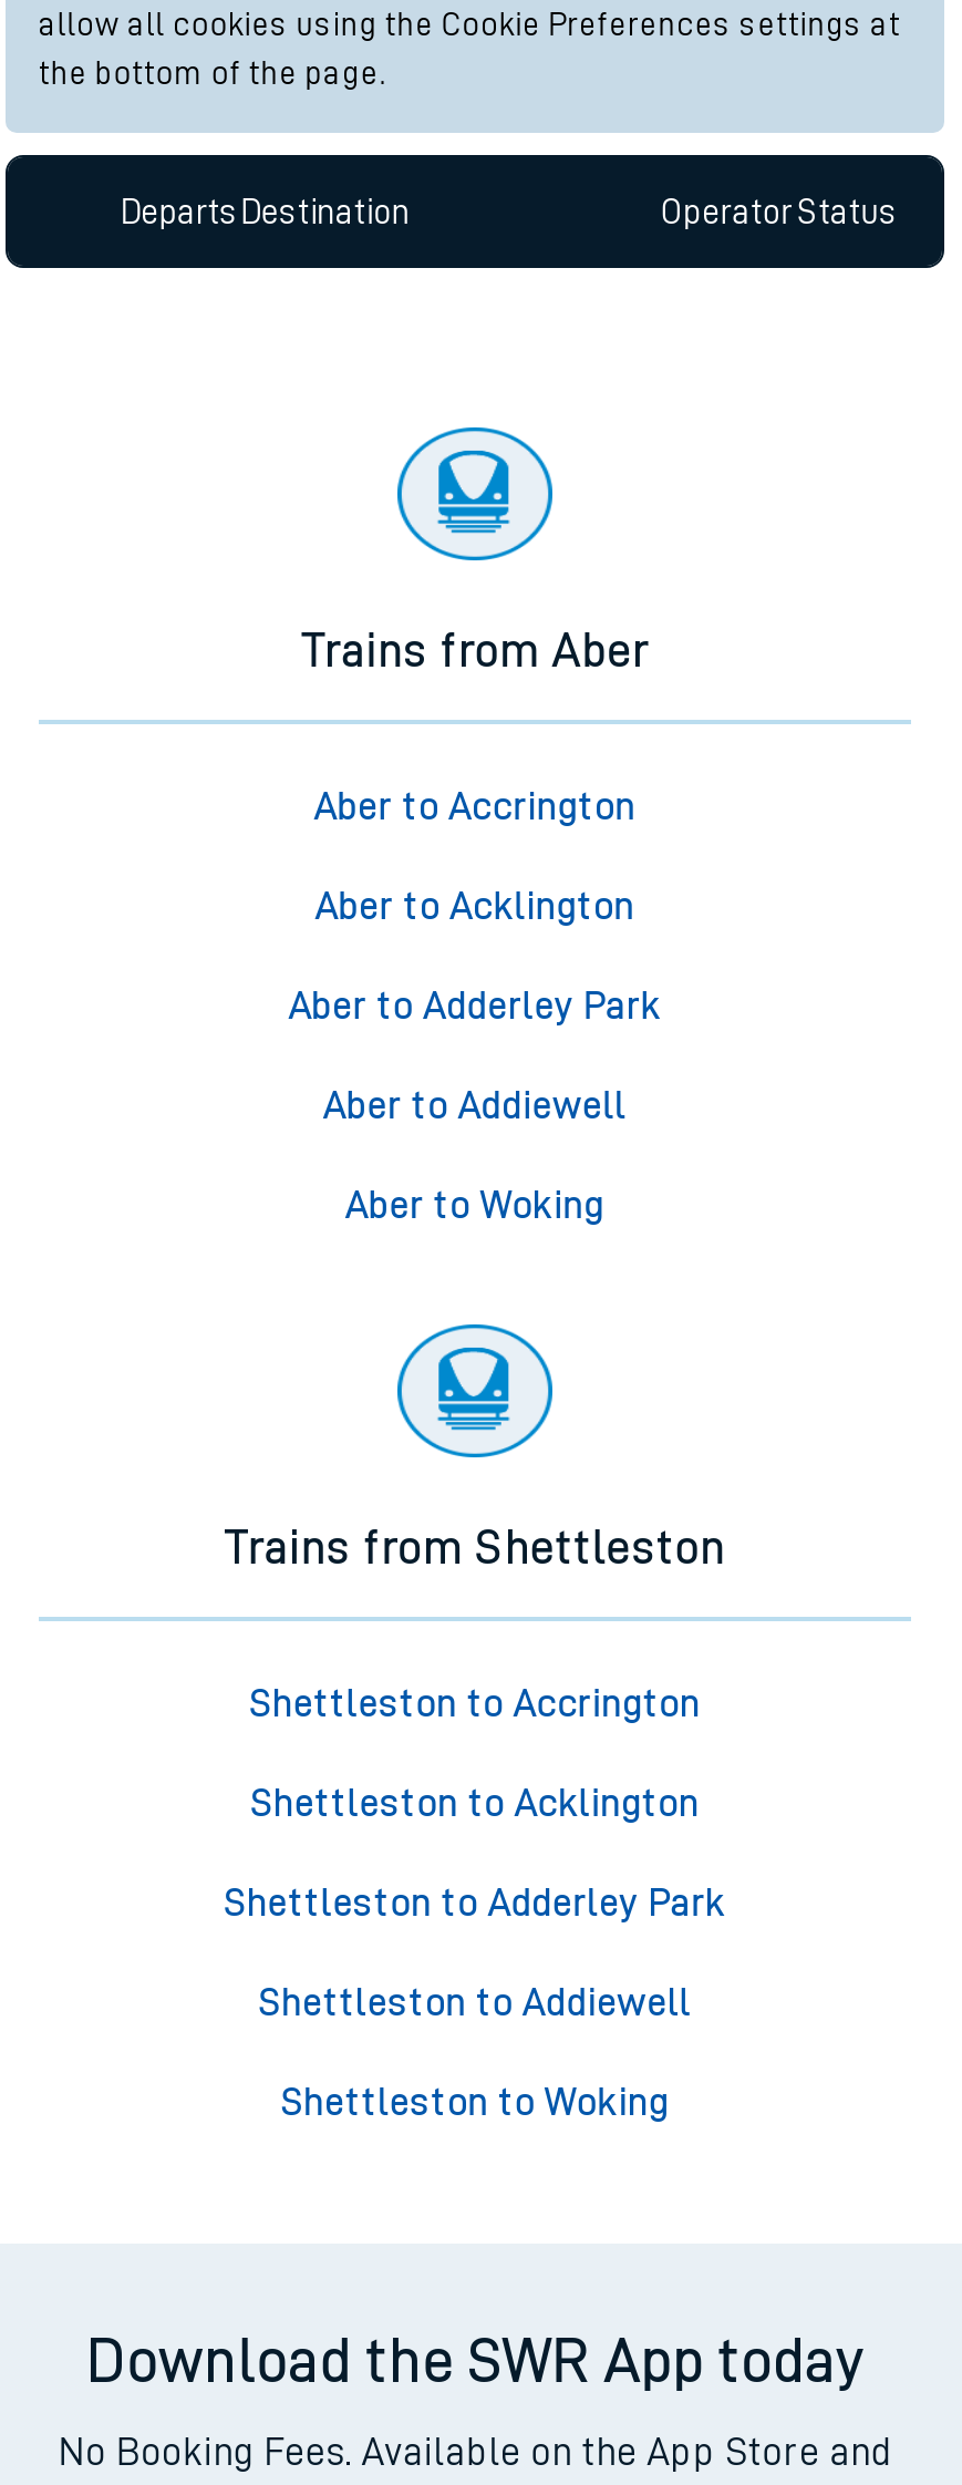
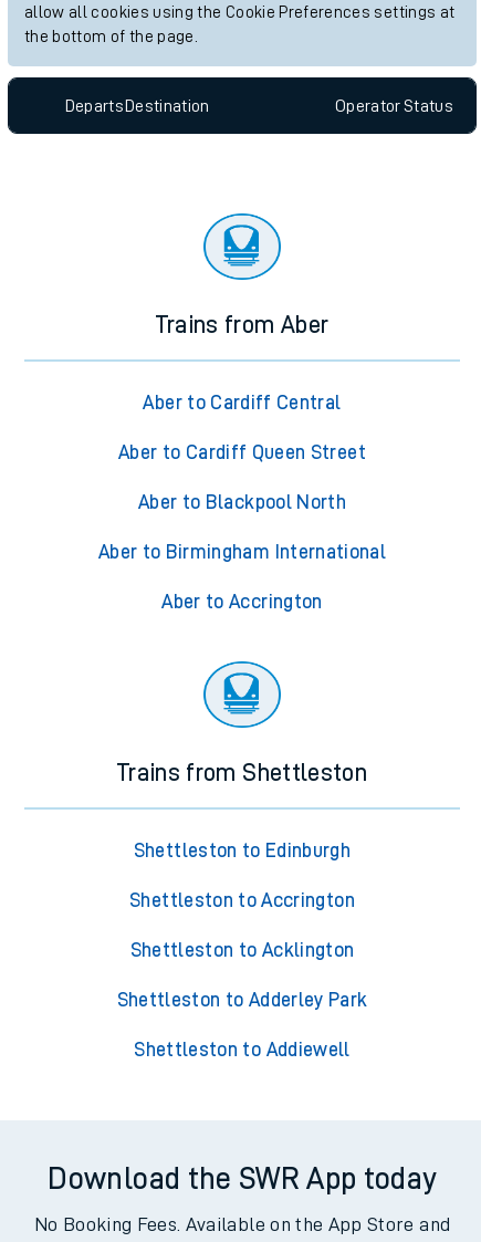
none -> [98,393,386,562] Aber to Cardiff Central | Aber to Cardiff Queen Street | Aber to Blackpool North | Aber to Birmingham International
moved [314,787,636,827] -> [162,592,323,612]: Aber to Accrington
[288,887,661,1226] Aber to Acklington | Aber to Adderley Park | Aber to Addiewell | Aber to Woking -> none
none -> [134,841,351,861] Shettleston to Edinburgh
moved [224,1684,726,2023] -> [117,891,368,1060]: Shettleston to Accrington | Shettleston to Acklington | Shettleston to Adderley Park | Shettleston to Addiewell
[281,2083,669,2123] Shettleston to Woking -> none

